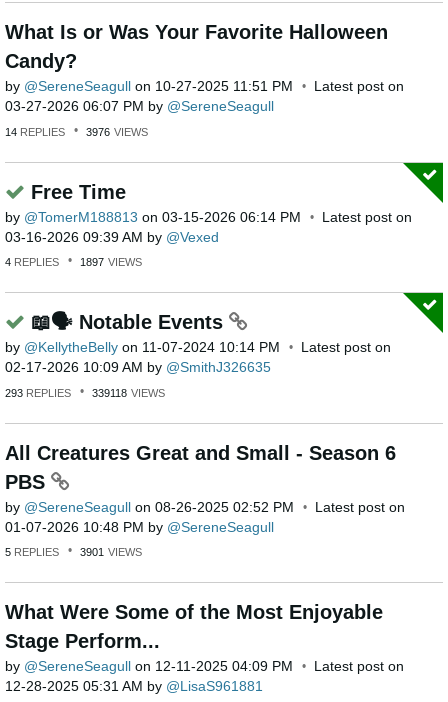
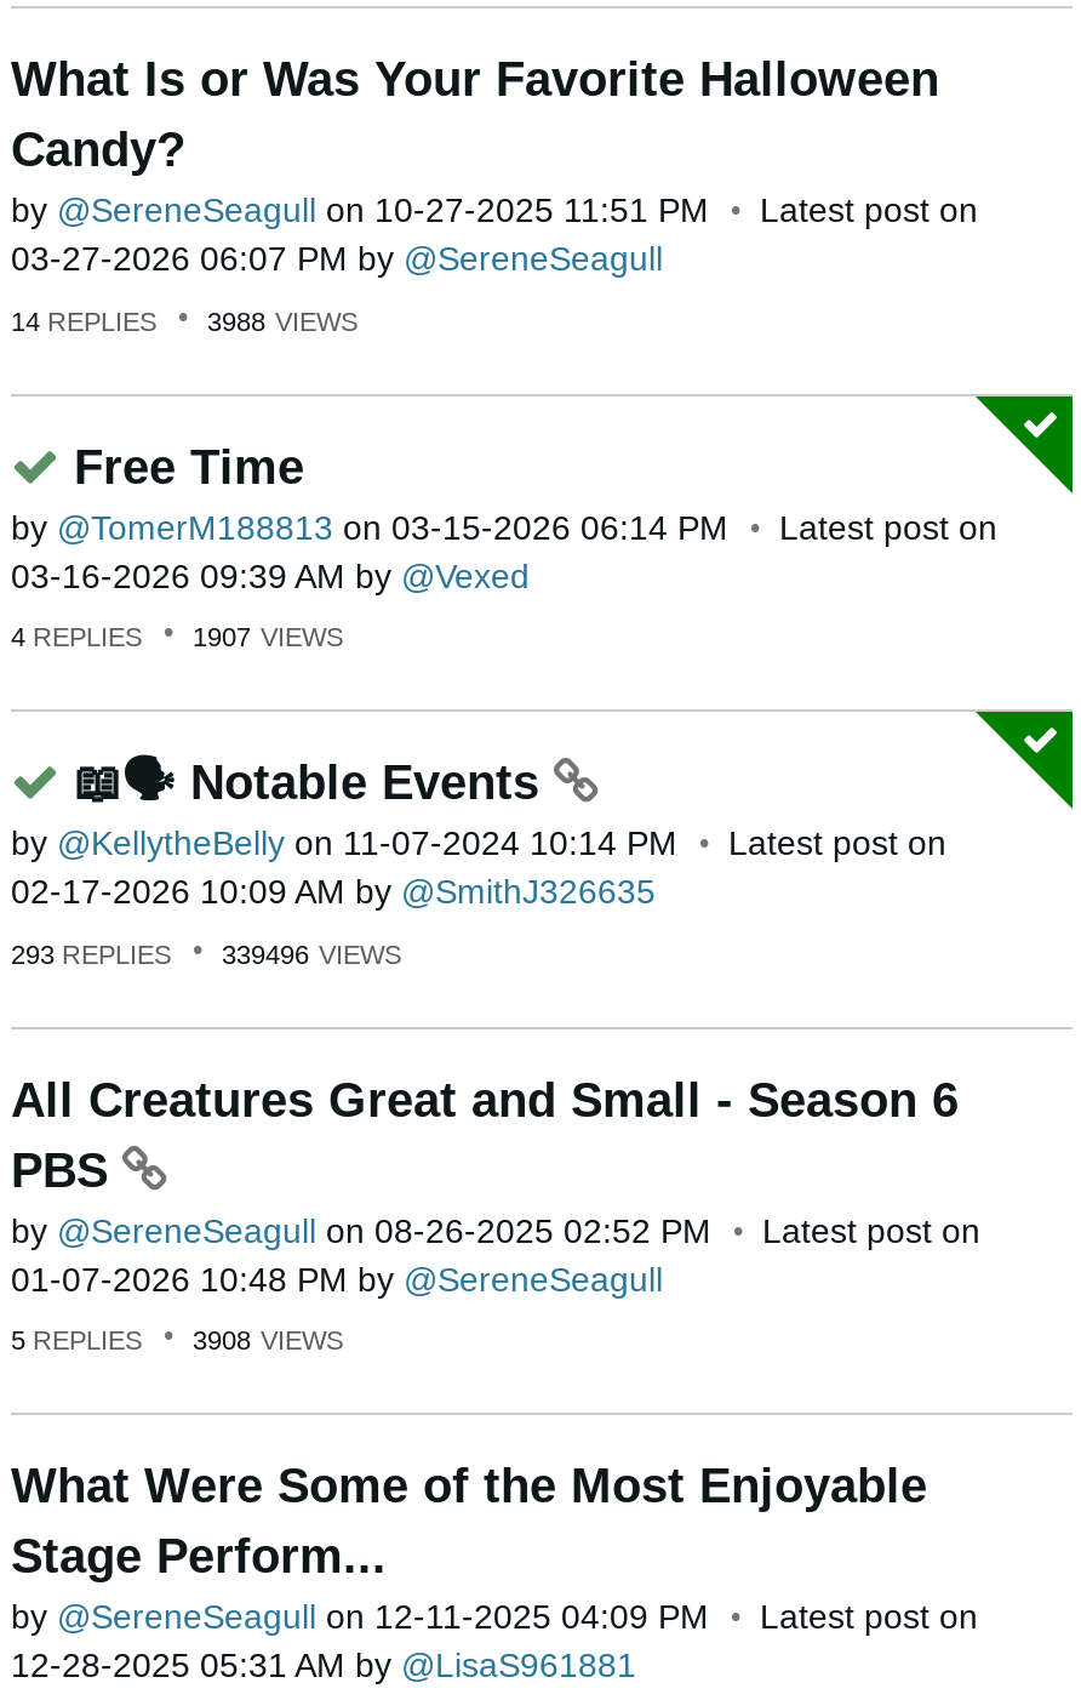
[5,126,148,138] 14 REPLIES 3976 VIEWS -> [11,306,358,335] 14 REPLIES 3988 VIEWS
[5,256,142,268] 4 REPLIES 1897 VIEWS -> [11,623,343,652] 4 REPLIES 1907 VIEWS
[5,387,165,399] 293 REPLIES 339118 VIEWS -> [11,939,401,968] 293 REPLIES 339496 VIEWS
[5,546,142,558] 5 REPLIES 3901 VIEWS -> [11,1326,343,1355] 5 REPLIES 3908 VIEWS

